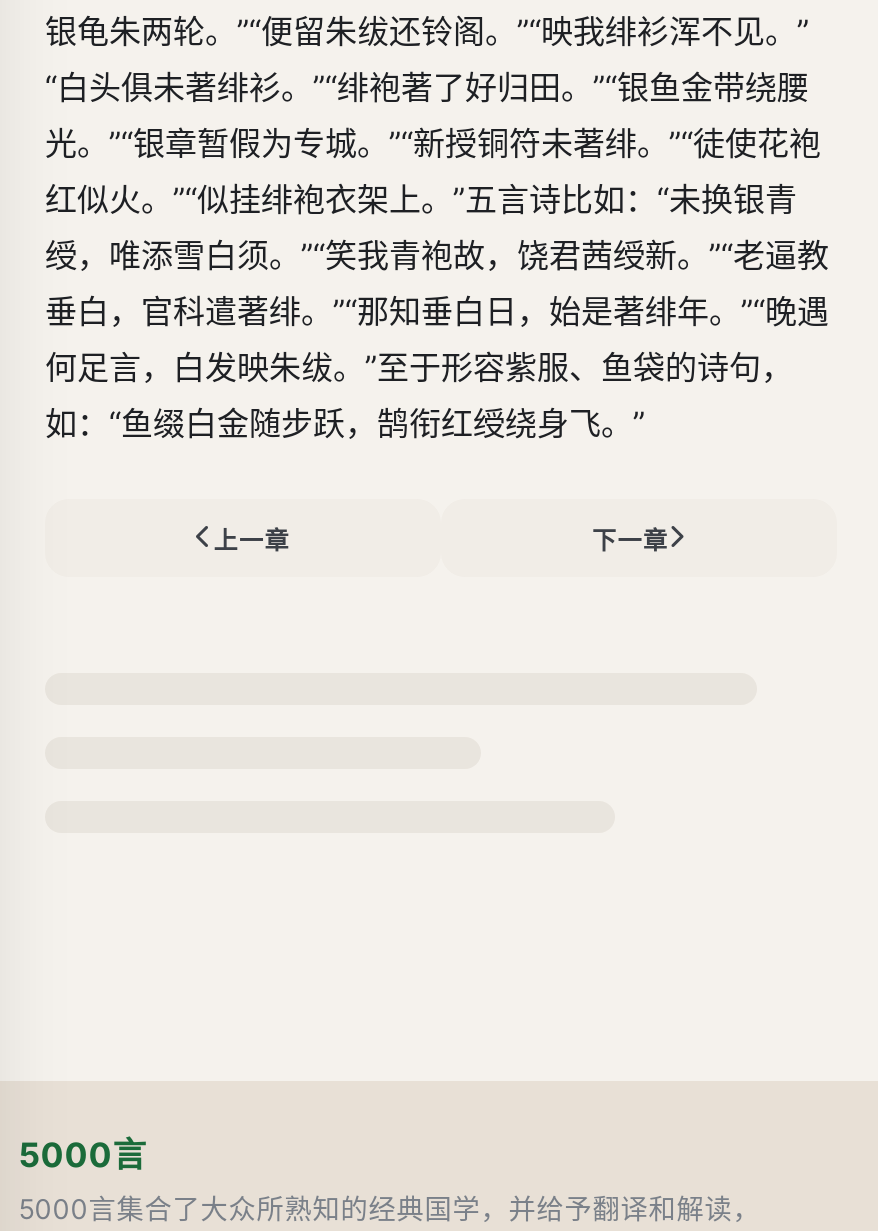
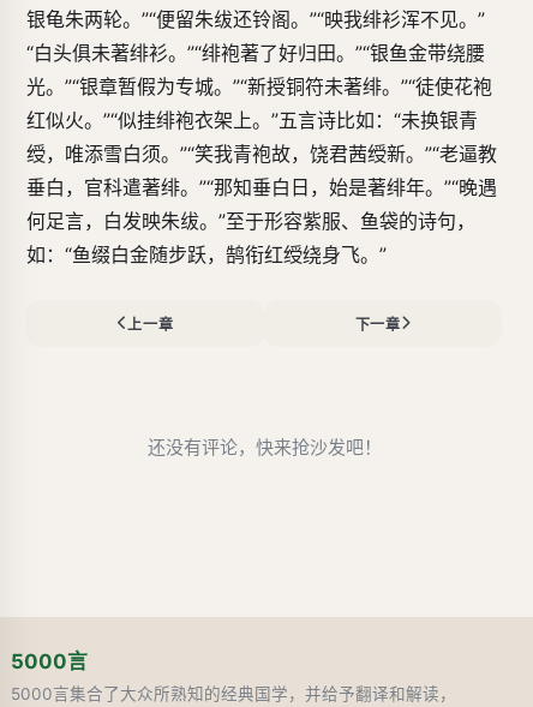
none -> [147,436,381,459] 还没有评论，快来抢沙发吧！

